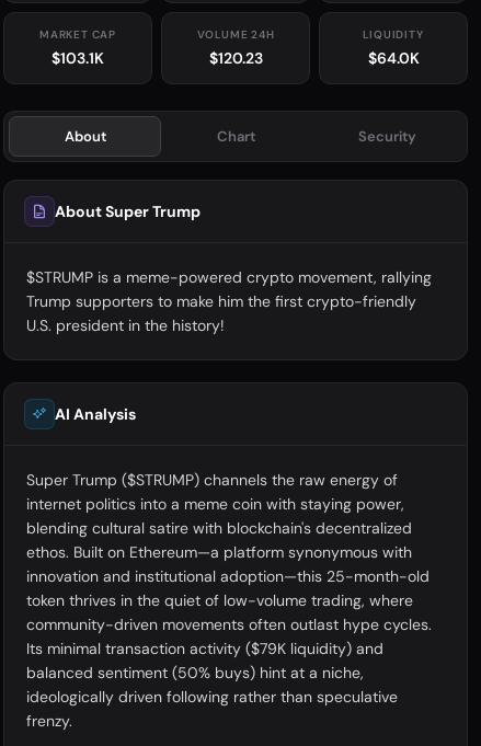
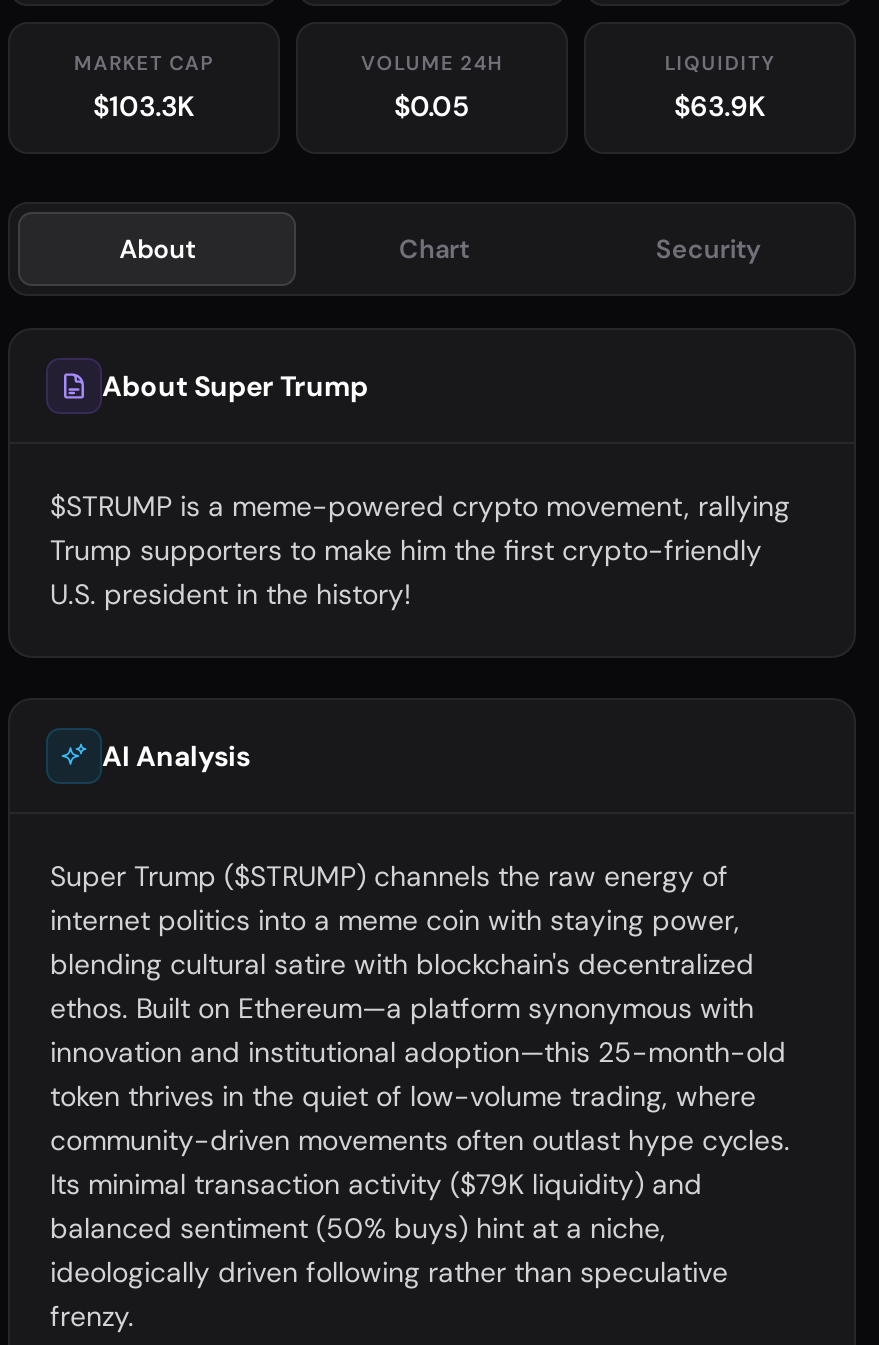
[51,48,104,68] $103.1K -> [93,88,195,124] $103.3K
[209,48,262,68] $120.23 -> [394,88,470,124] $0.05
[368,48,419,68] $64.0K -> [674,88,766,124] $63.9K

